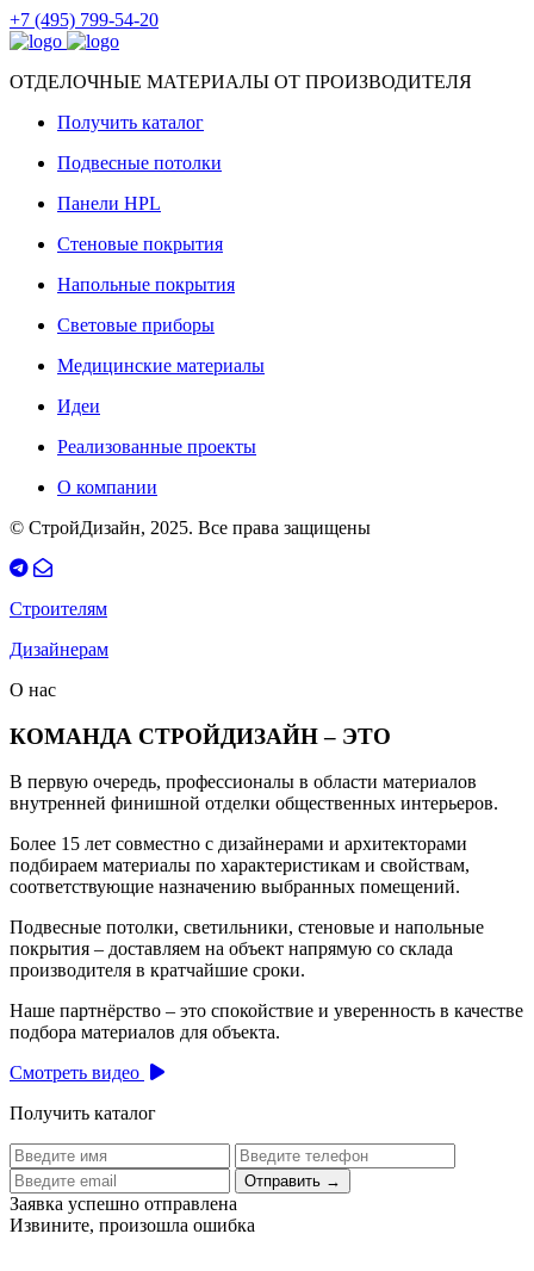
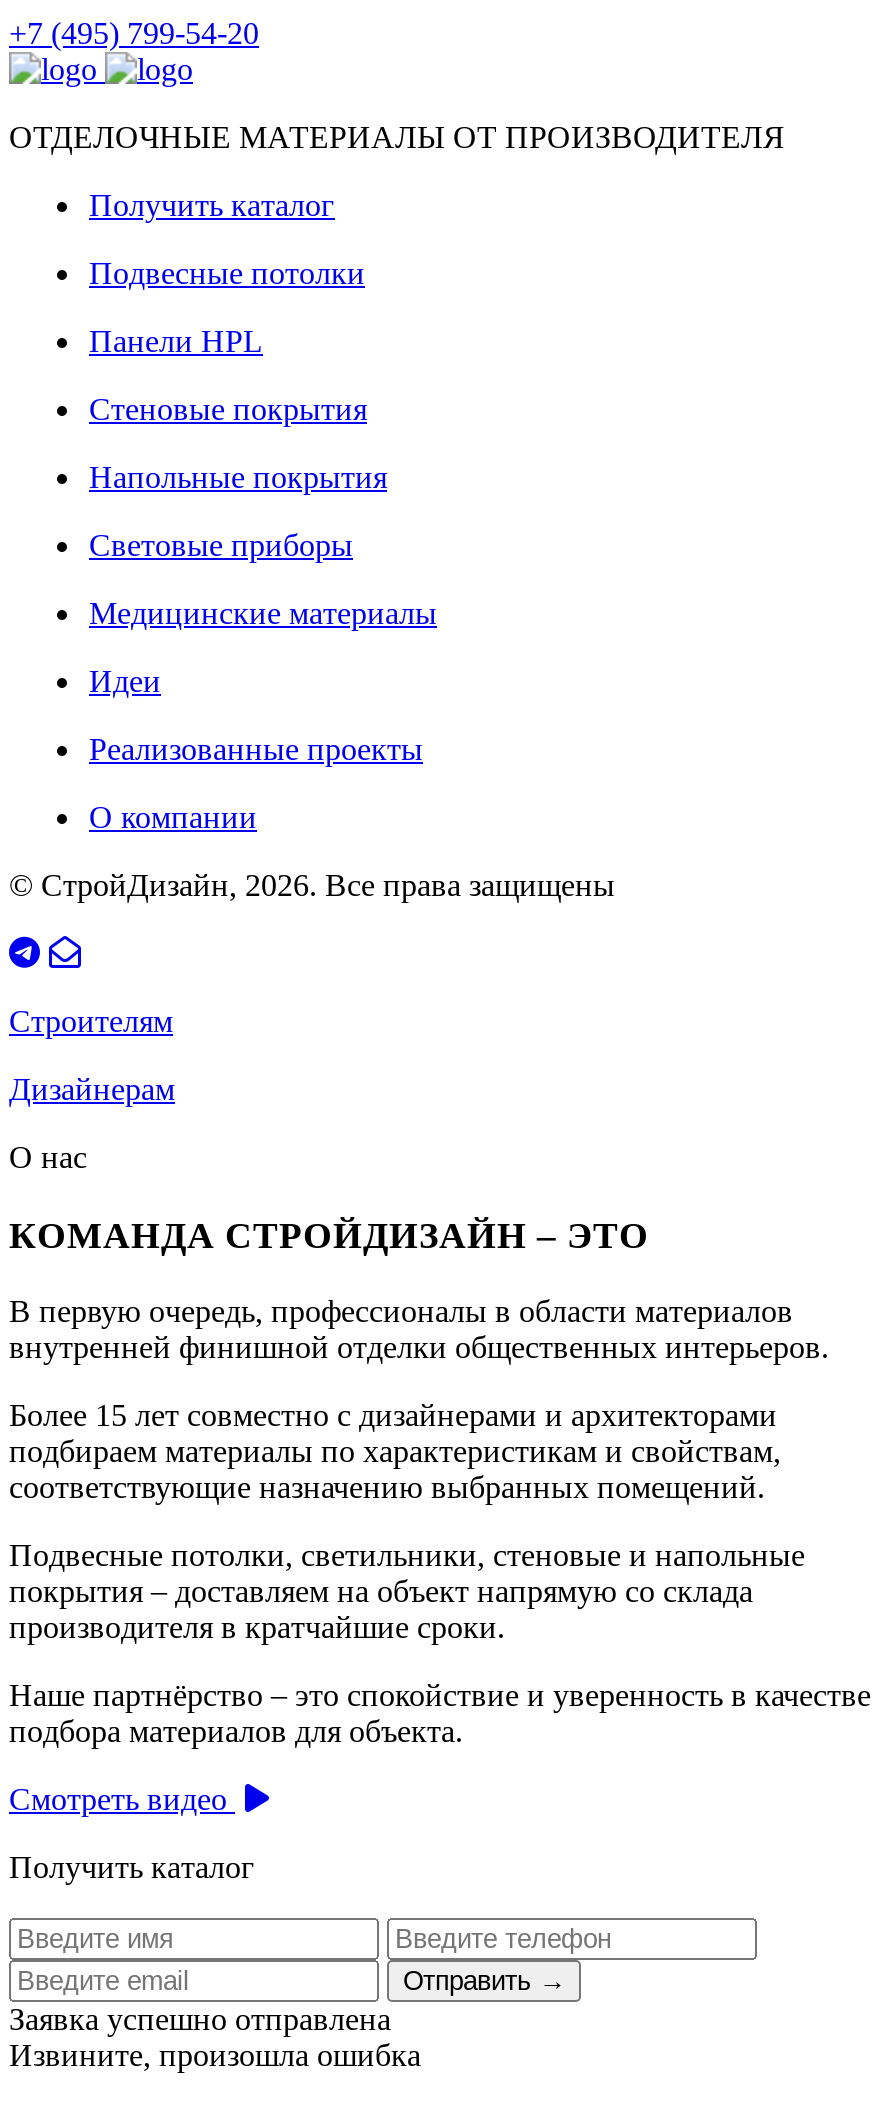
[10,517,371,538] © СтройДизайн, 2025. Все права защищены -> [9,868,615,902] © СтройДизайн, 2026. Все права защищены

